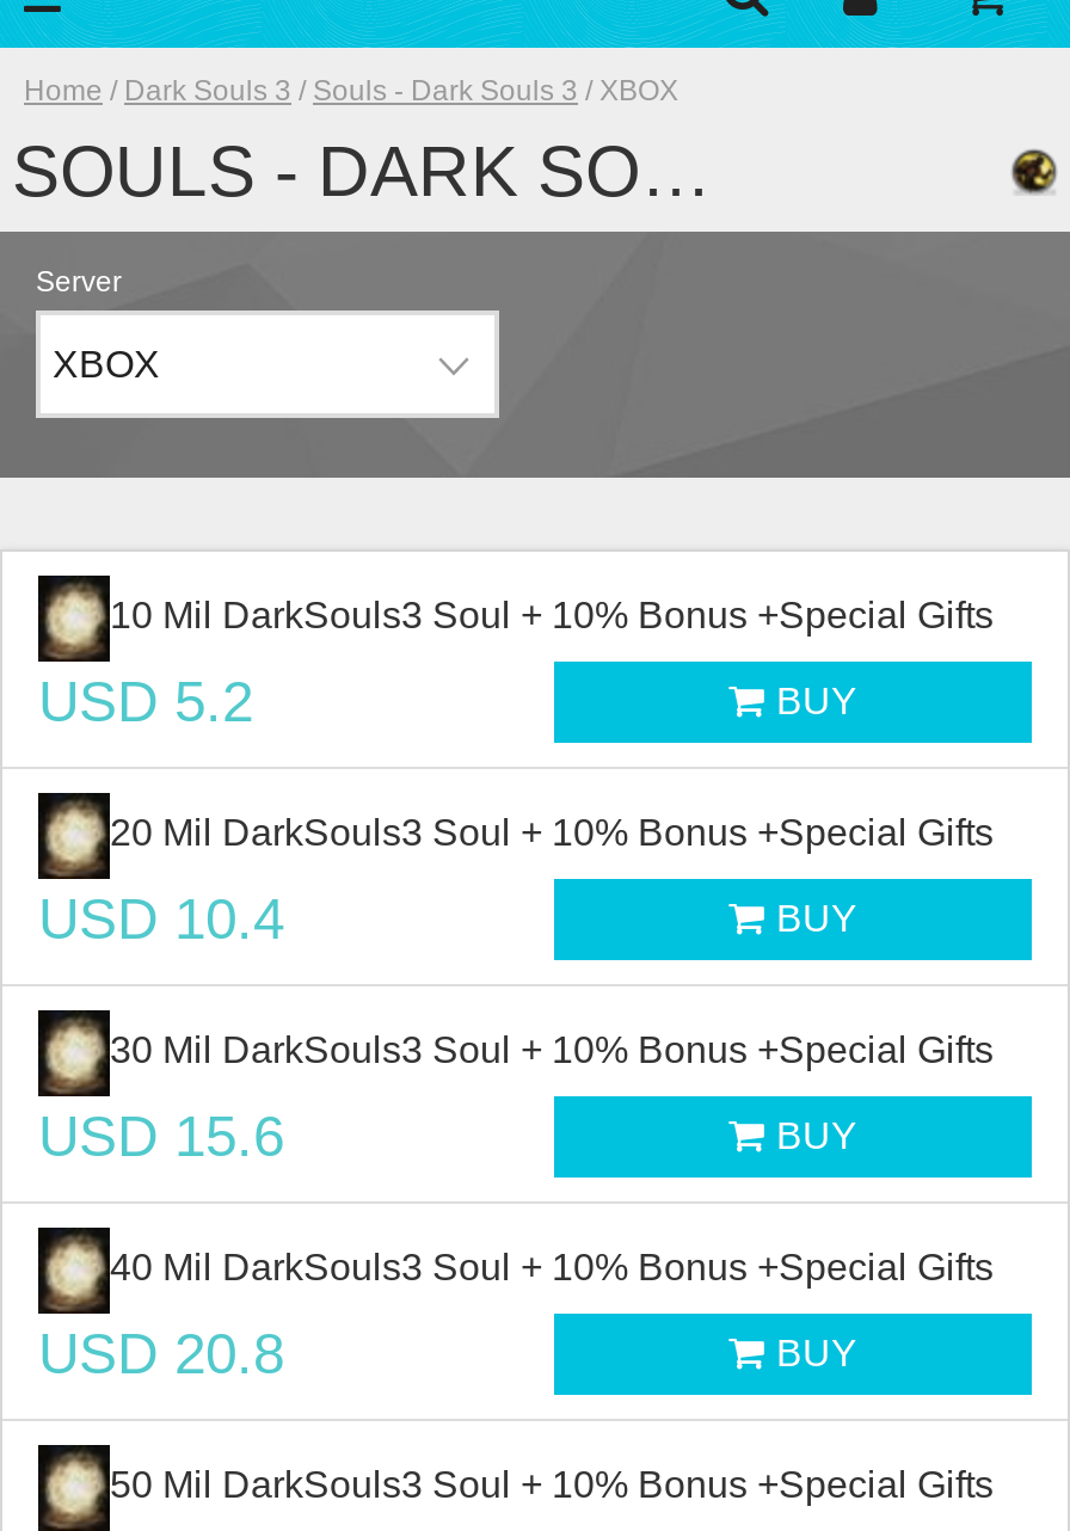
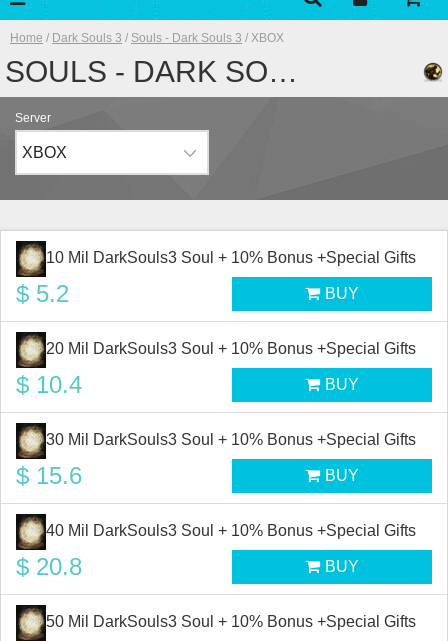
[38,669,253,733] USD 5.2 -> [16,280,69,307] $ 5.2
[38,886,284,951] USD 10.4 -> [16,371,82,398] $ 10.4
[38,1103,284,1168] USD 15.6 -> [16,462,82,489] $ 15.6
[38,1321,284,1385] USD 20.8 -> [16,553,82,580] $ 20.8

